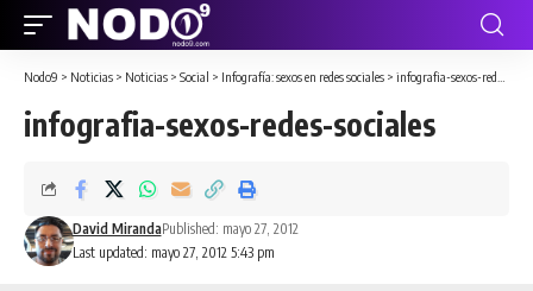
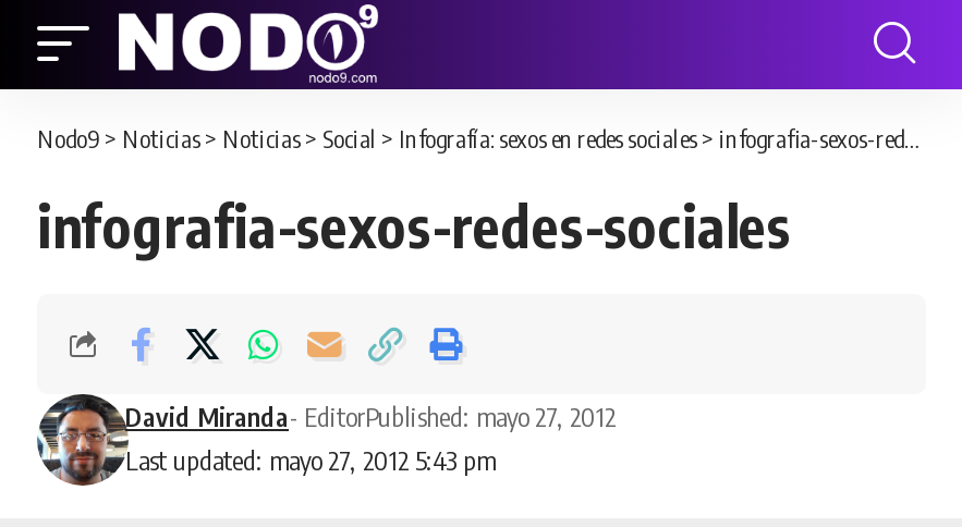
[72,220,298,238] David MirandaPublished: mayo 27, 2012 -> [125,401,616,433] David Miranda- EditorPublished: mayo 27, 2012

